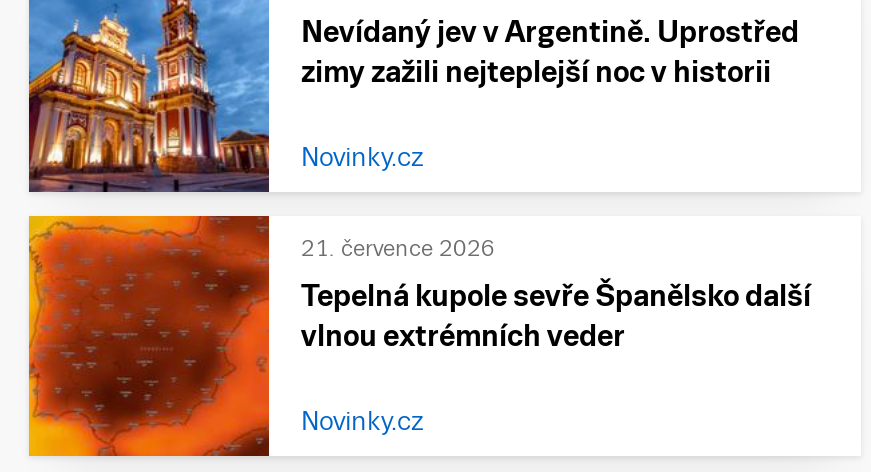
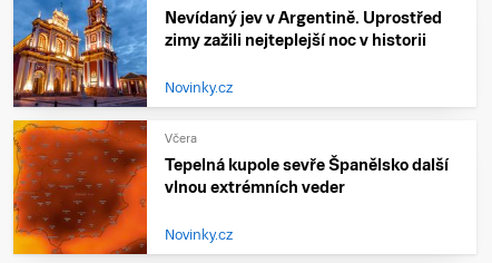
[301,236,495,260] 21. července 2026 -> [165,131,197,145] Včera

